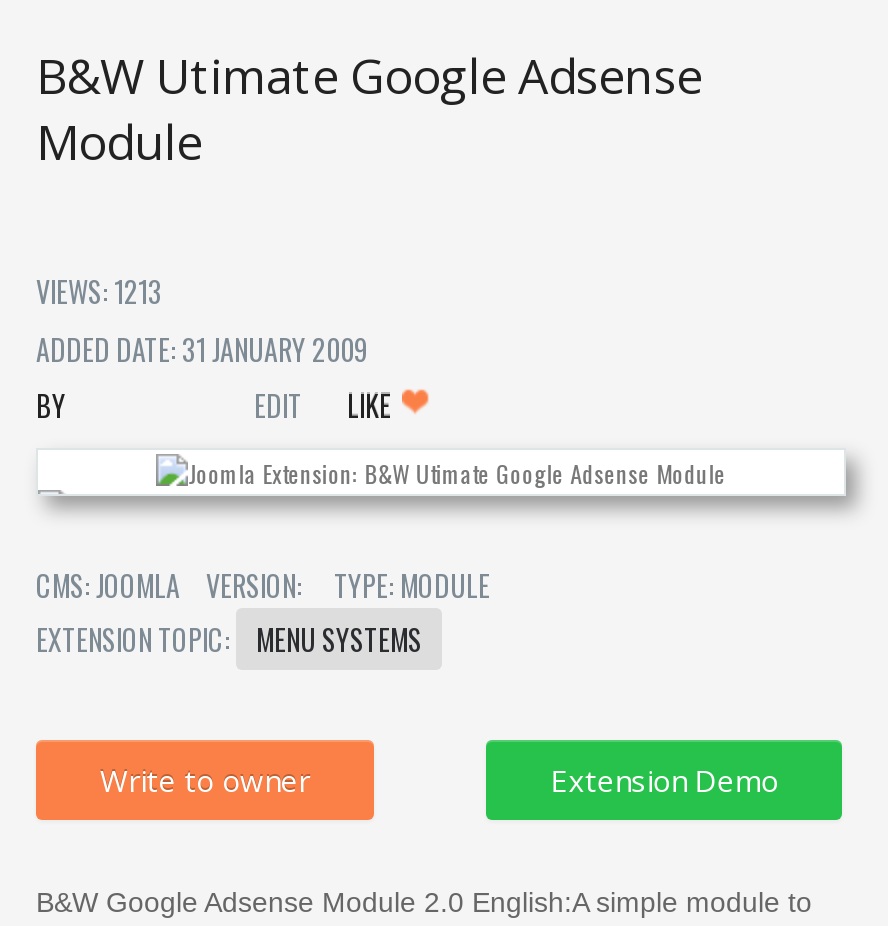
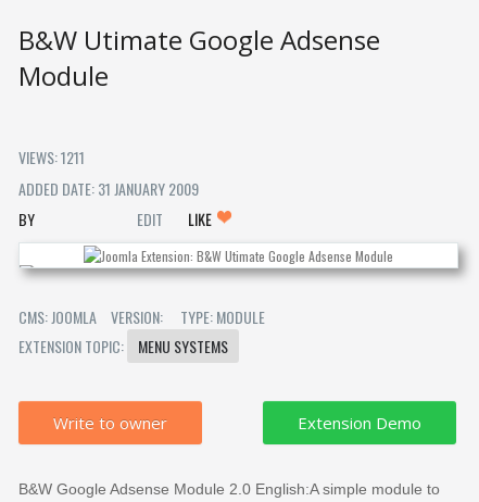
[36,270,162,312] VIEWS: 1213 -> [18,146,85,168] VIEWS: 1211

